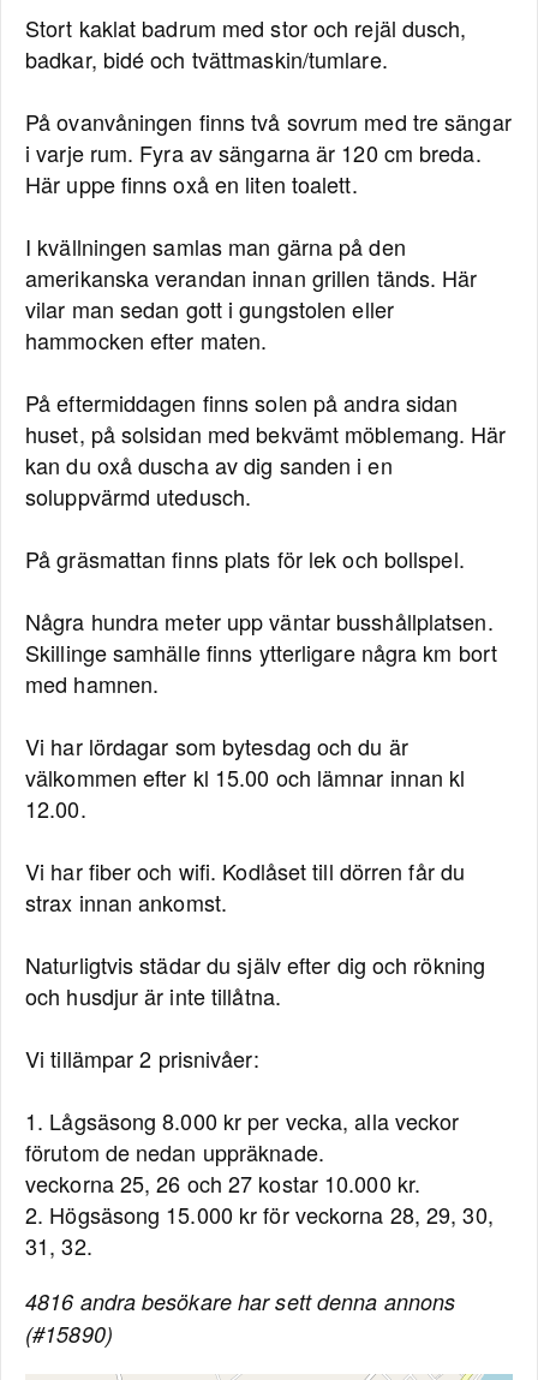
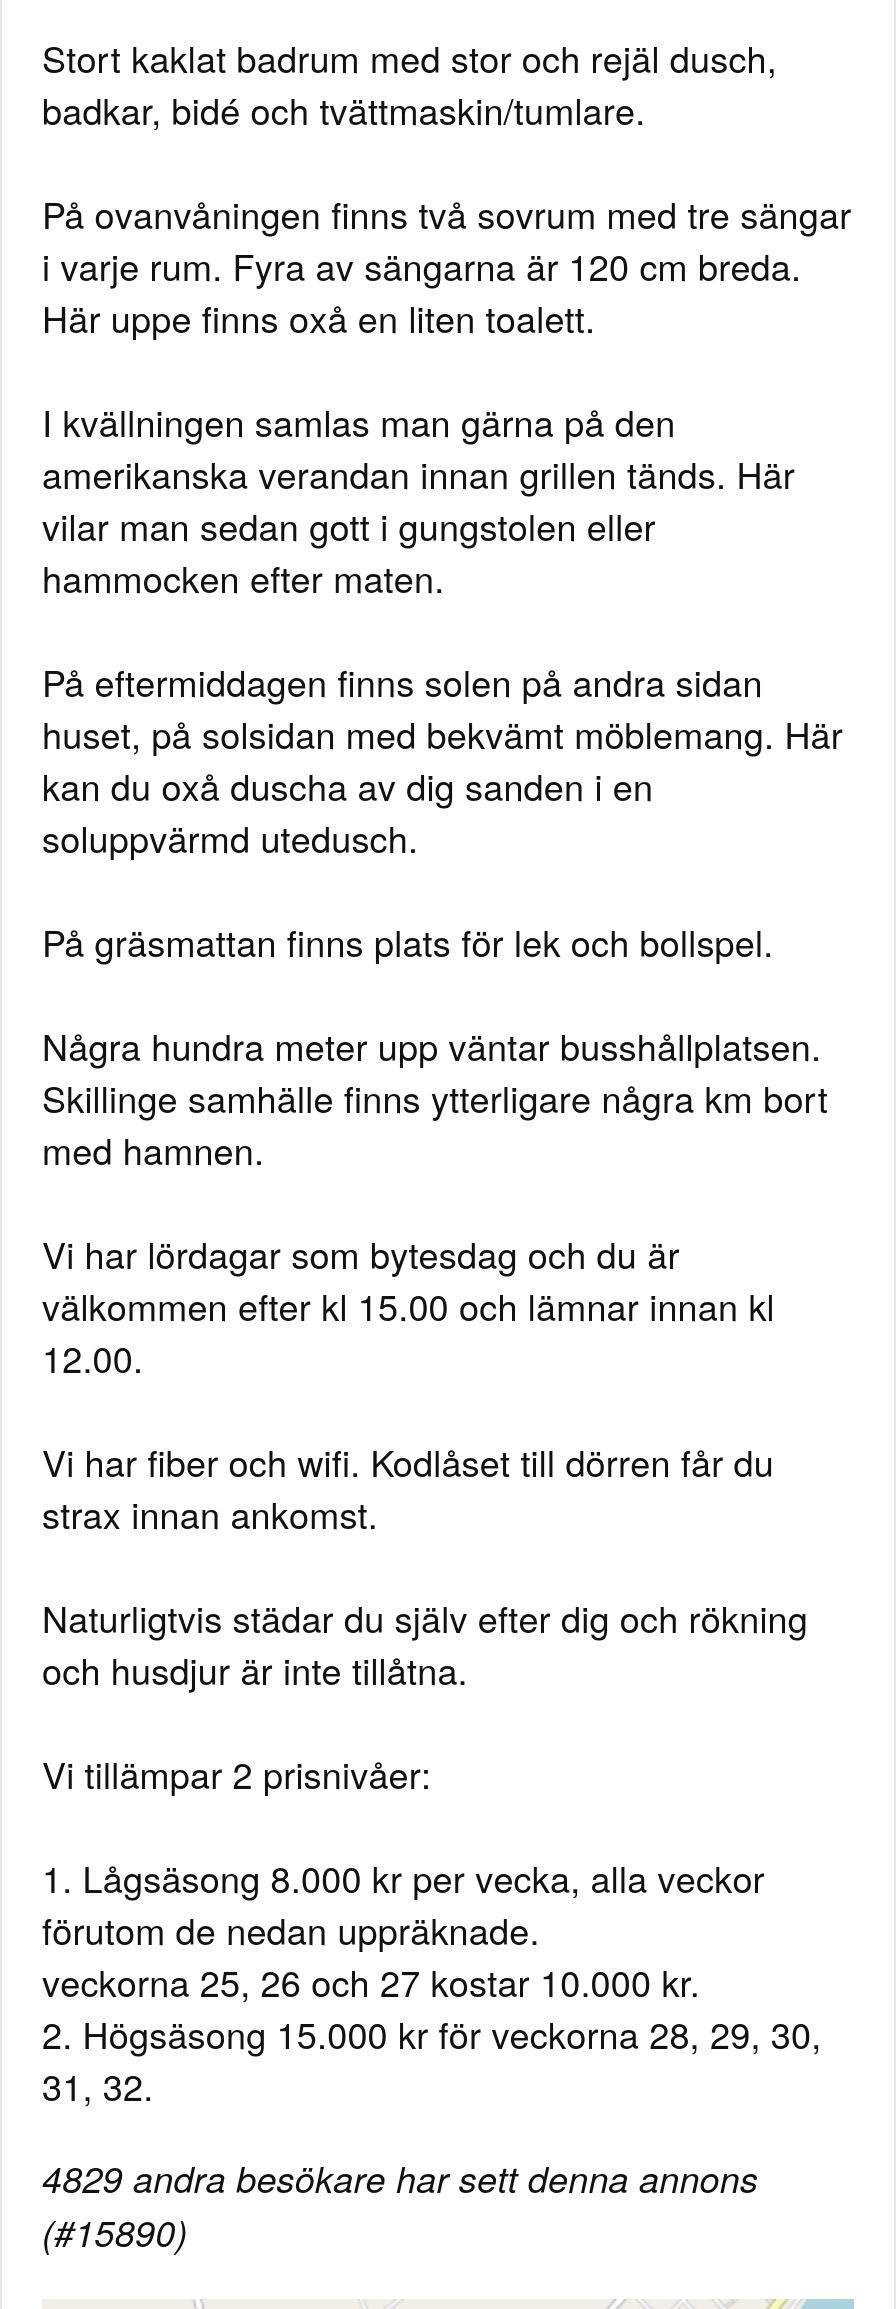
[25,1286,455,1316] 4816 andra besökare har sett denna annons -> [42,2153,758,2203] 4829 andra besökare har sett denna annons

